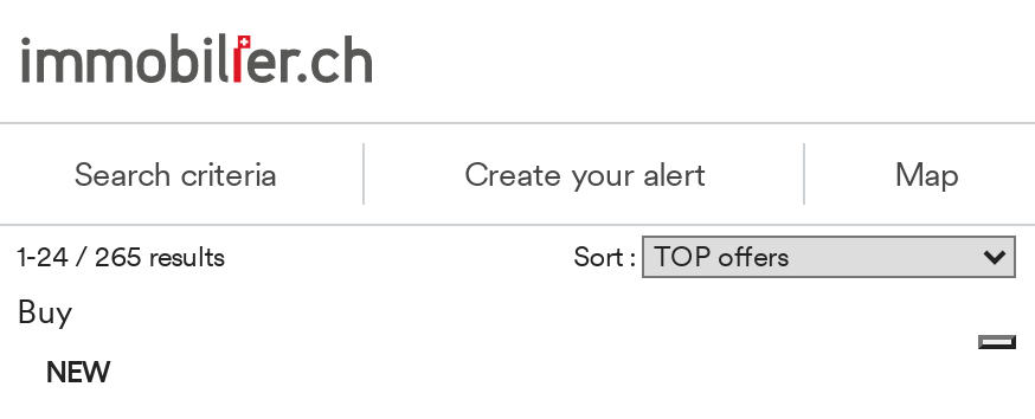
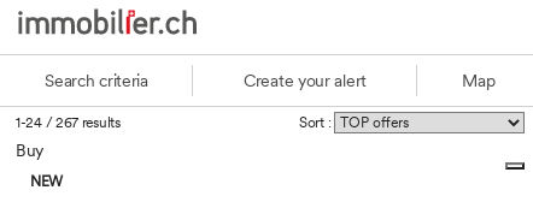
[17,240,224,273] 1-24 / 265 results -> [16,114,120,131] 1-24 / 267 results

